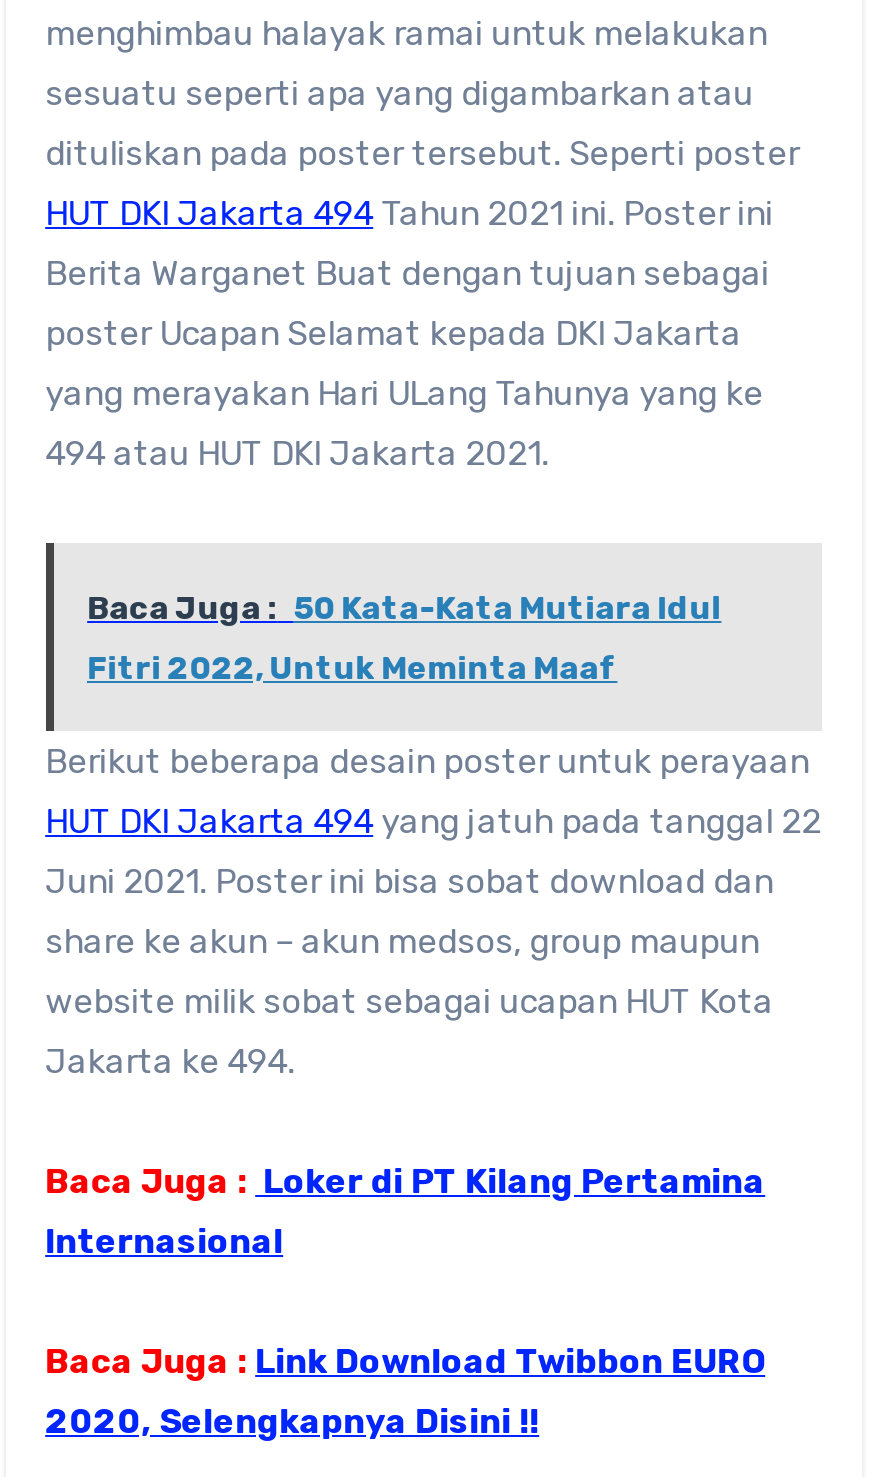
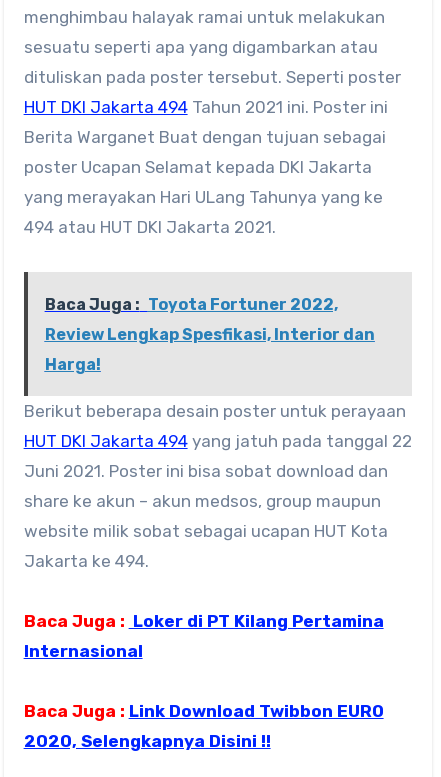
[87,589,721,687] Baca Juga : 50 Kata-Kata Mutiara Idul | Fitri 2022, Untuk Meminta Maaf -> [45,295,375,374] Baca Juga : Toyota Fortuner 2022, | Review Lengkap Spesfikasi, Interior dan | Harga!

